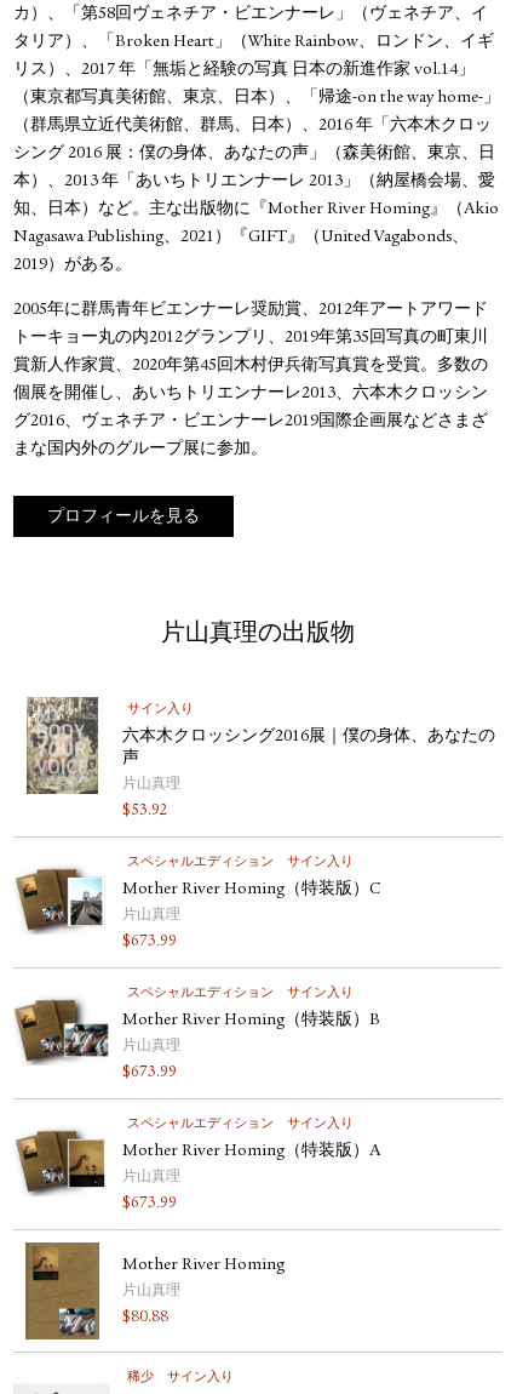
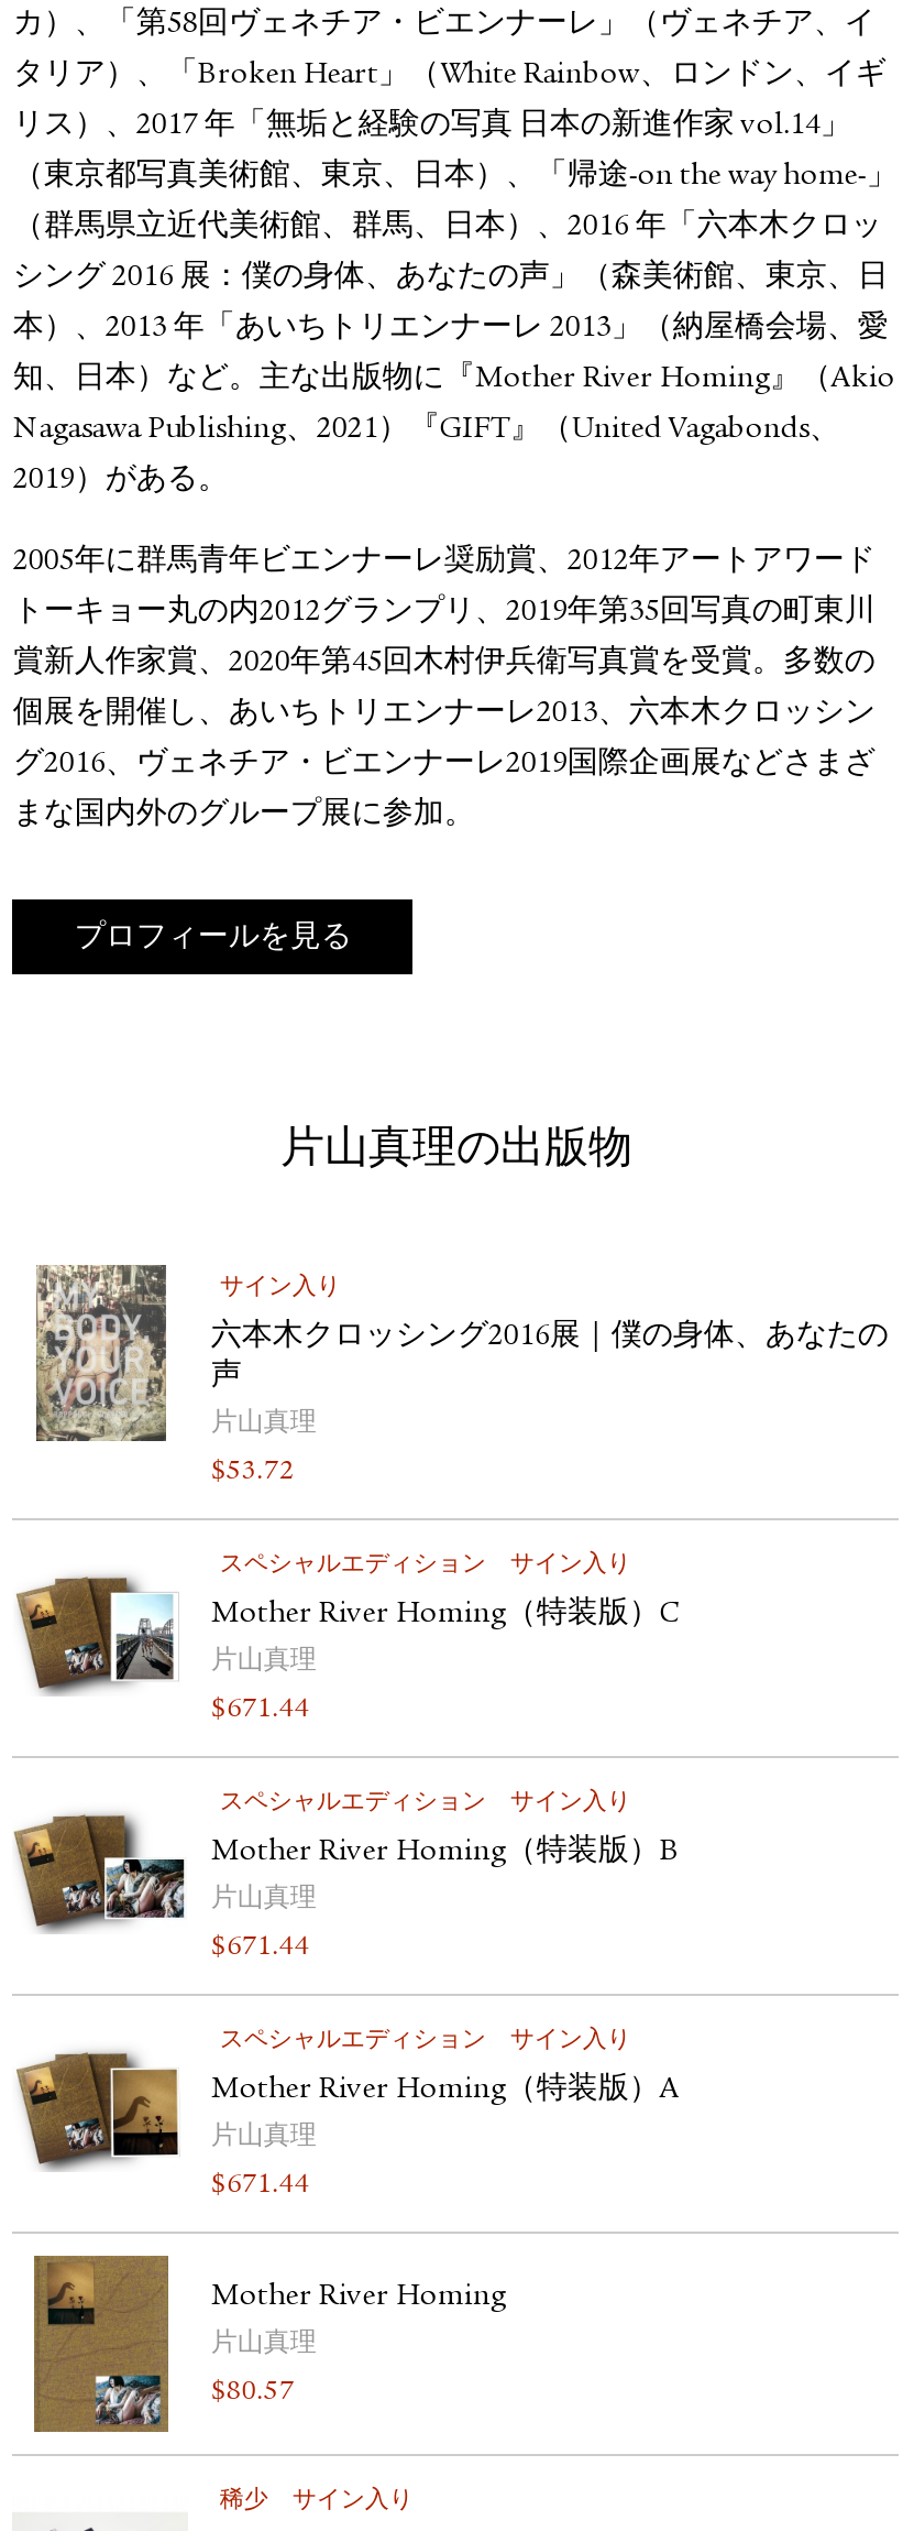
[123,804,169,820] $53.92 -> [211,1460,295,1488] $53.72
[123,935,177,951] $673.99 -> [211,1697,310,1726] $671.44
[123,1066,177,1082] $673.99 -> [211,1935,310,1964] $671.44
[123,1197,177,1213] $673.99 -> [211,2173,310,2202] $671.44
[123,1311,169,1327] $80.88 -> [211,2380,295,2409] $80.57

